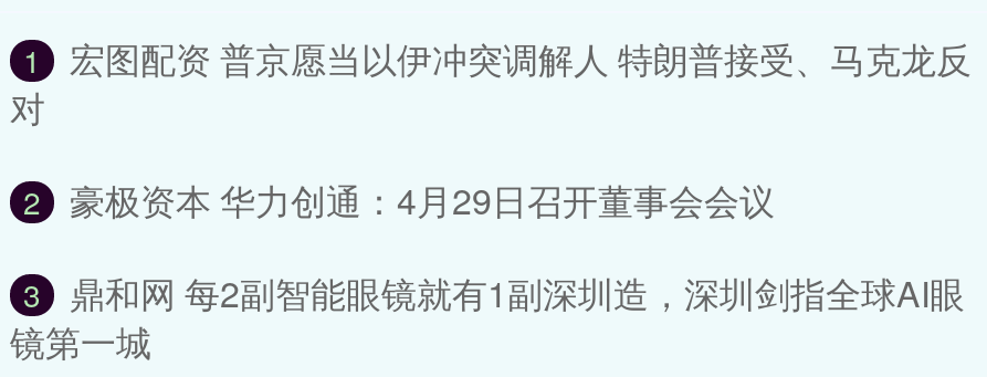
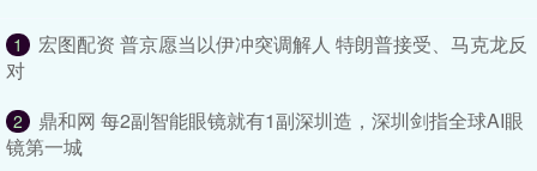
[23,175,775,316] 豪极资本 华力创通：4月29日召开董事会会议 | 3 -> none

